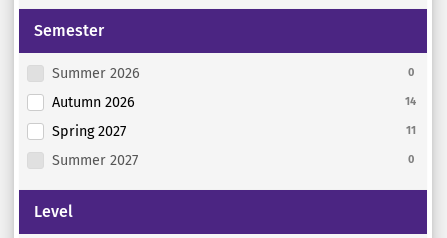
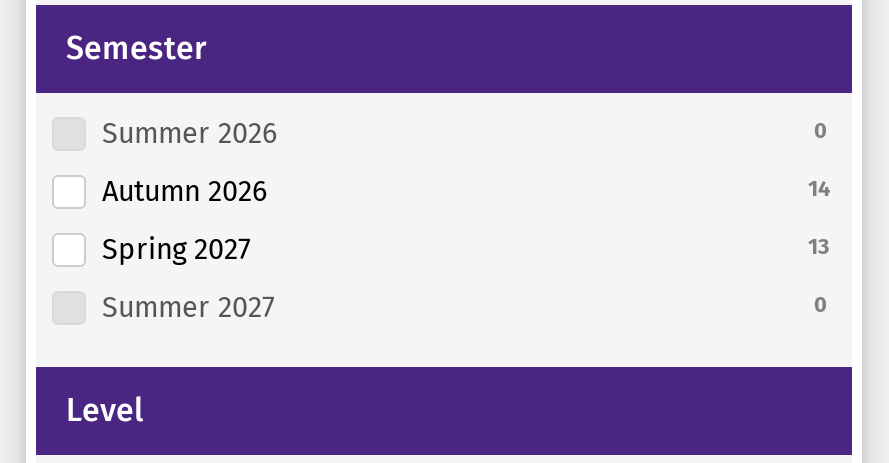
[406,124,416,137] 11 -> [808,234,830,260] 13

